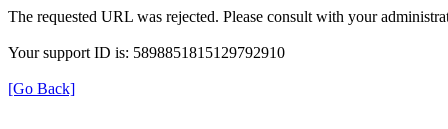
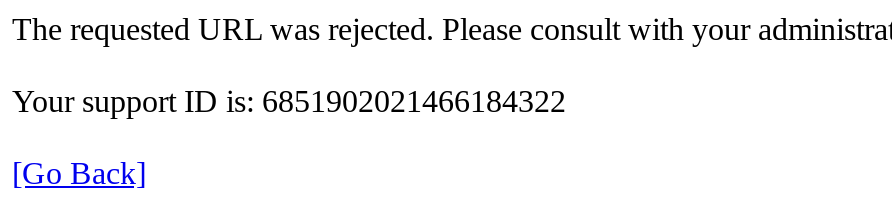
[8,44,285,61] Your support ID is: 5898851815129792910 -> [12,84,566,118] Your support ID is: 6851902021466184322

